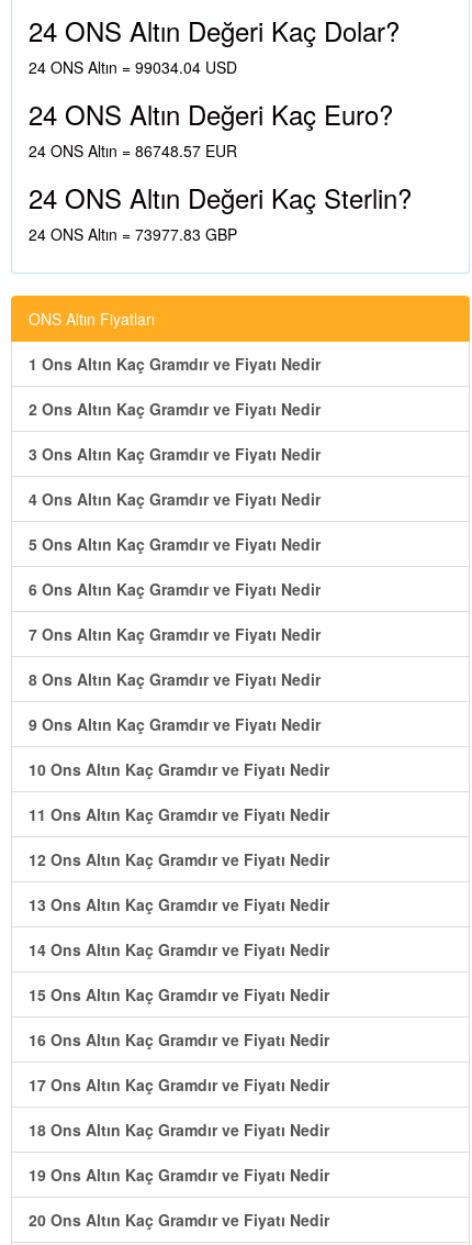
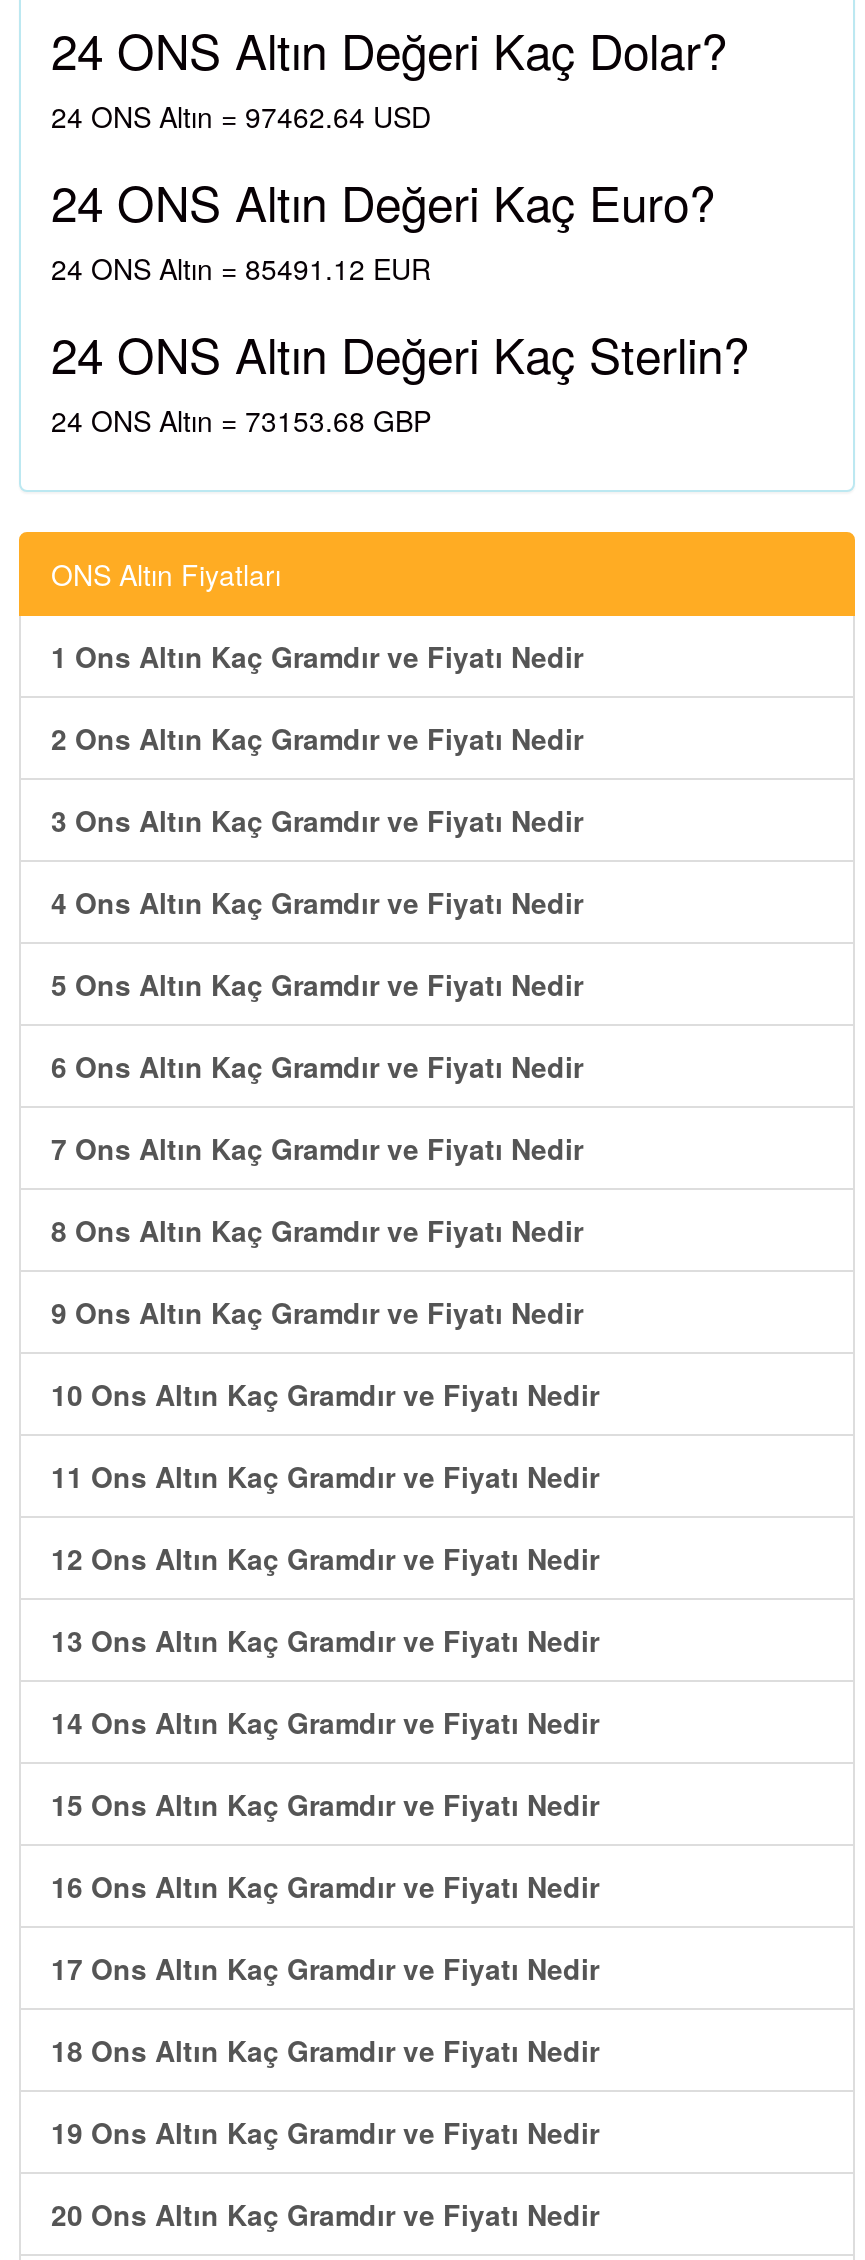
[29,56,237,78] 24 ONS Altın = 99034.04 USD -> [51,96,431,136] 24 ONS Altın = 97462.64 USD
[29,140,237,162] 24 ONS Altın = 86748.57 EUR -> [51,248,431,288] 24 ONS Altın = 85491.12 EUR
[29,223,237,245] 24 ONS Altın = 73977.83 GBP -> [51,400,431,440] 24 ONS Altın = 73153.68 GBP

